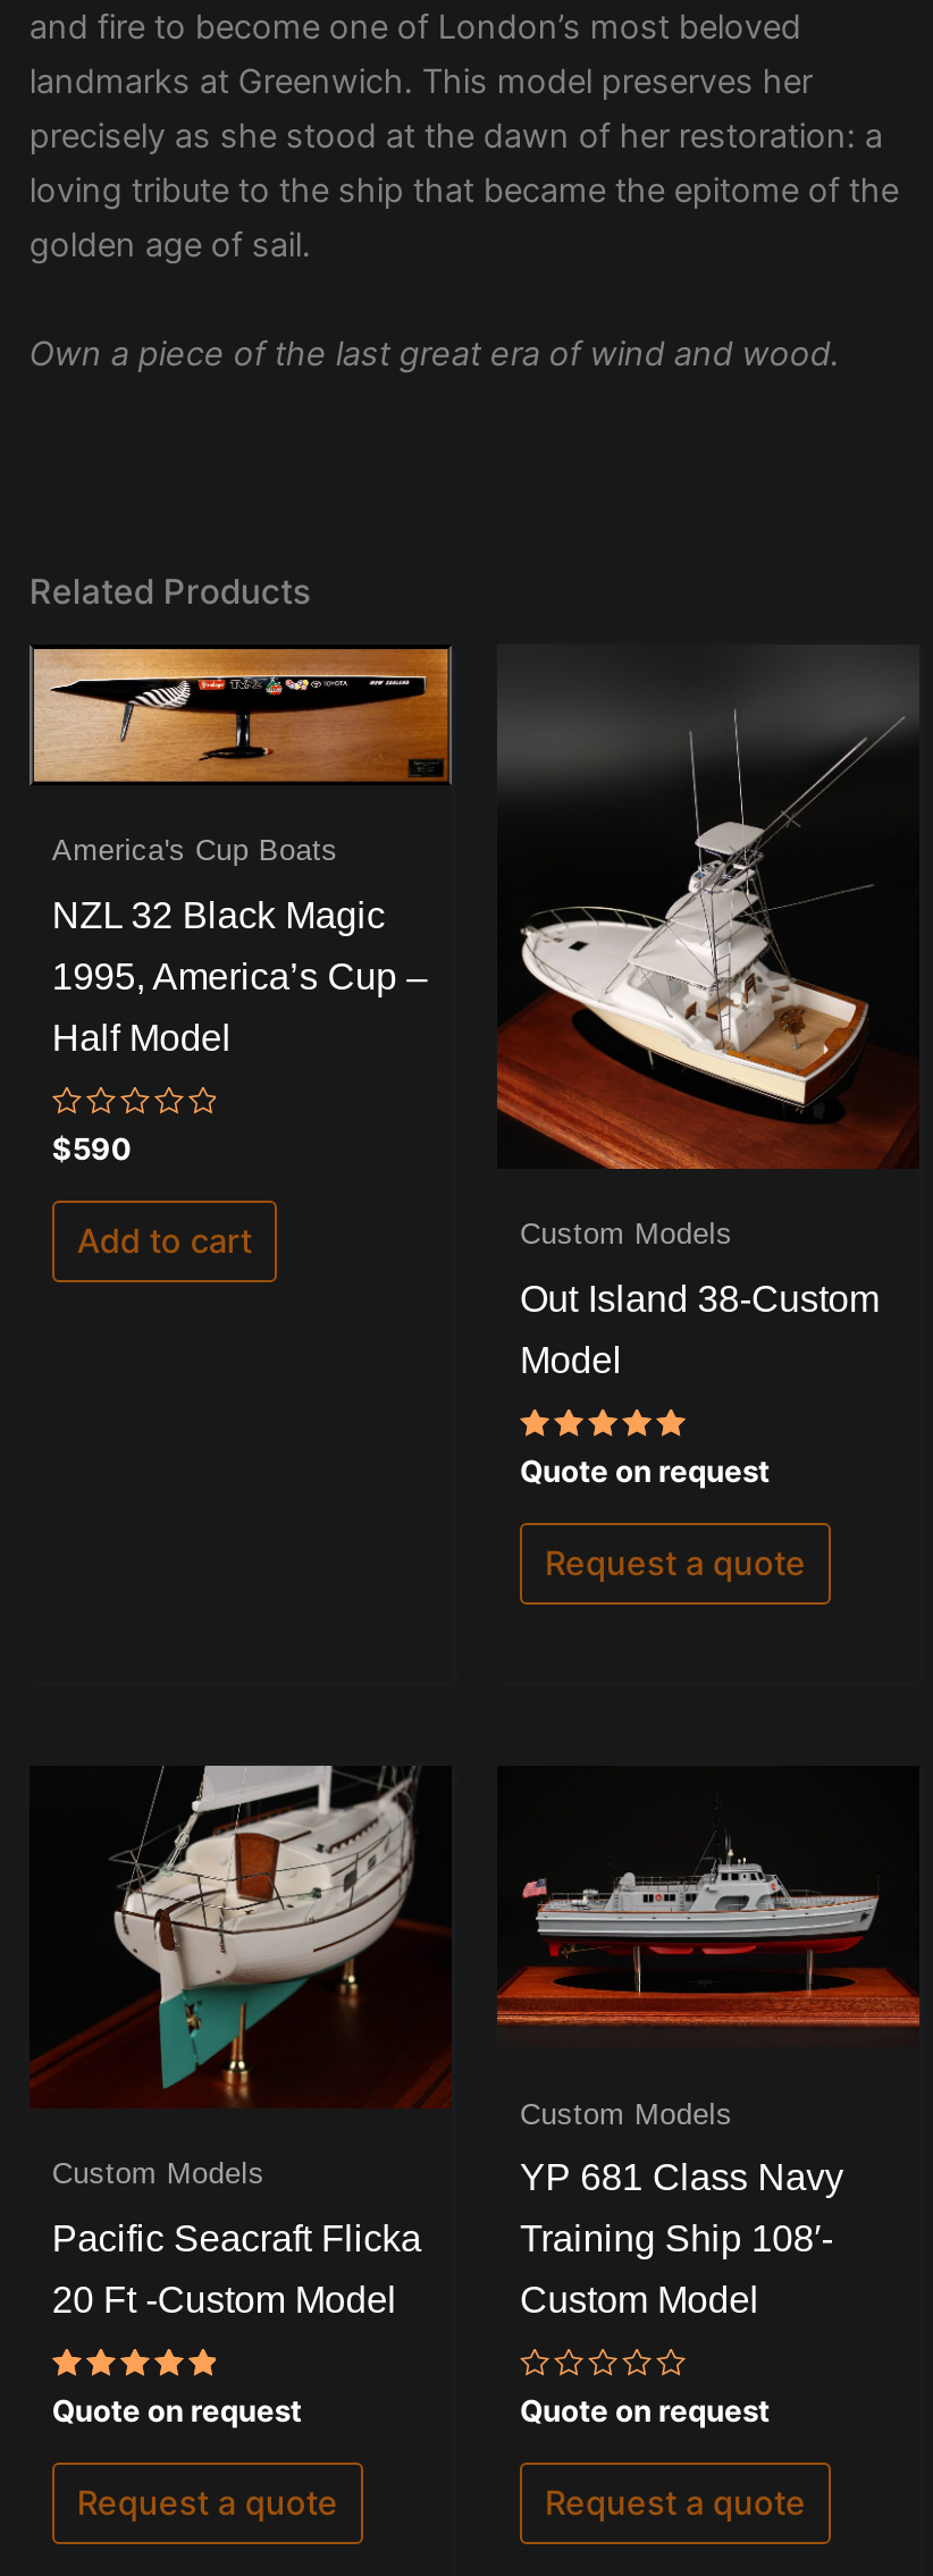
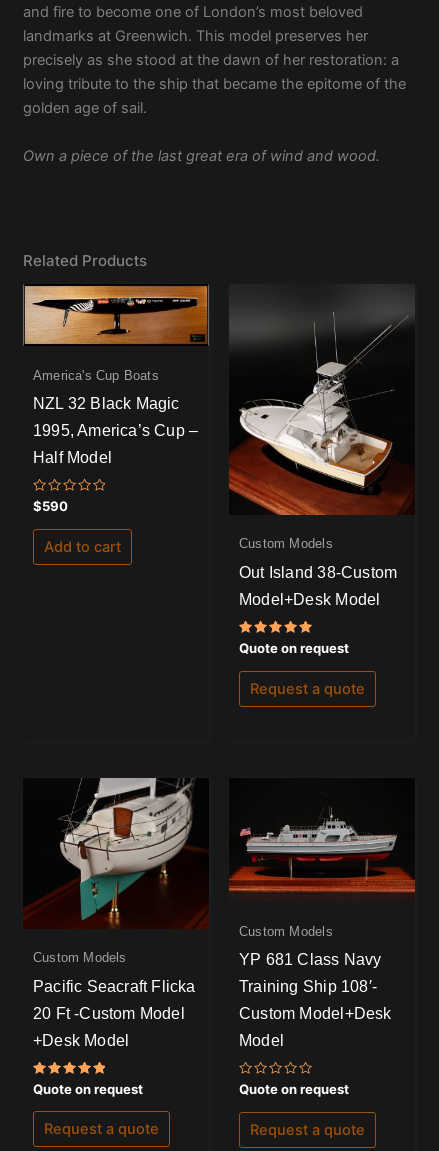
[520,1338,622,1379] Model -> [239,590,380,608] Model+Desk Model
[520,2278,759,2319] Custom Model -> [239,1004,392,1049] Custom Model+Desk | Model
none -> [33,1031,129,1049] +Desk Model

